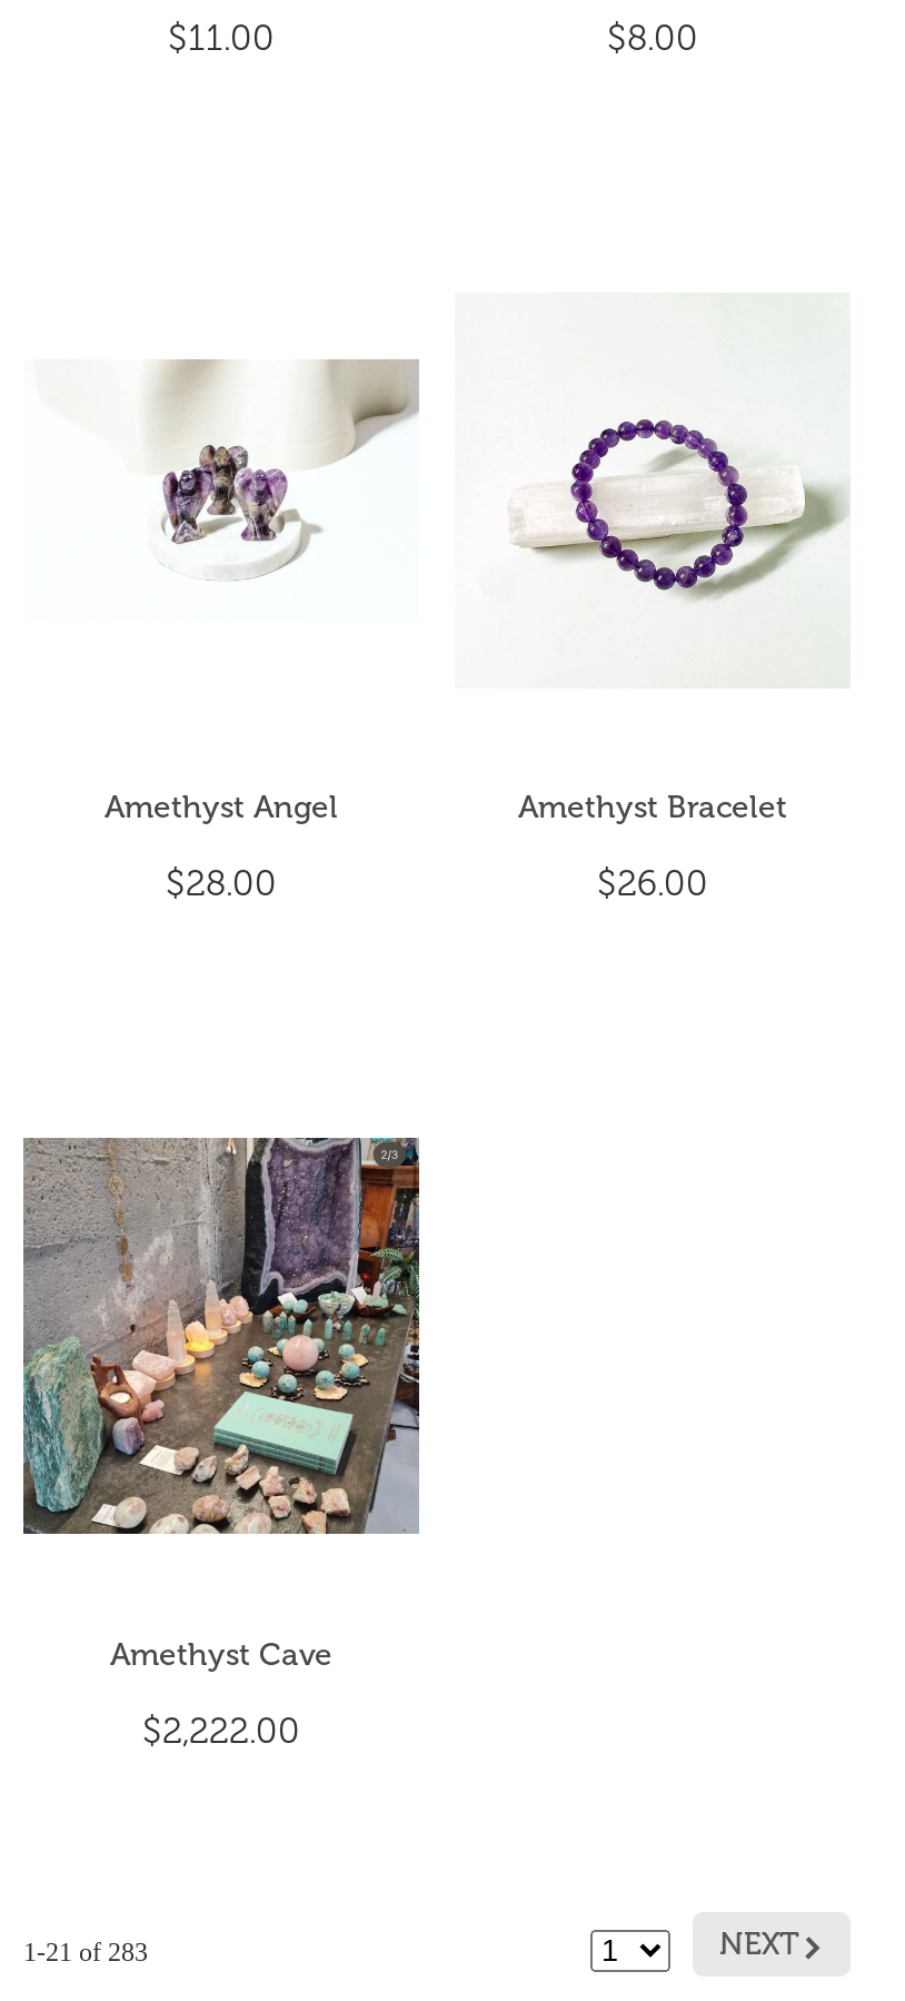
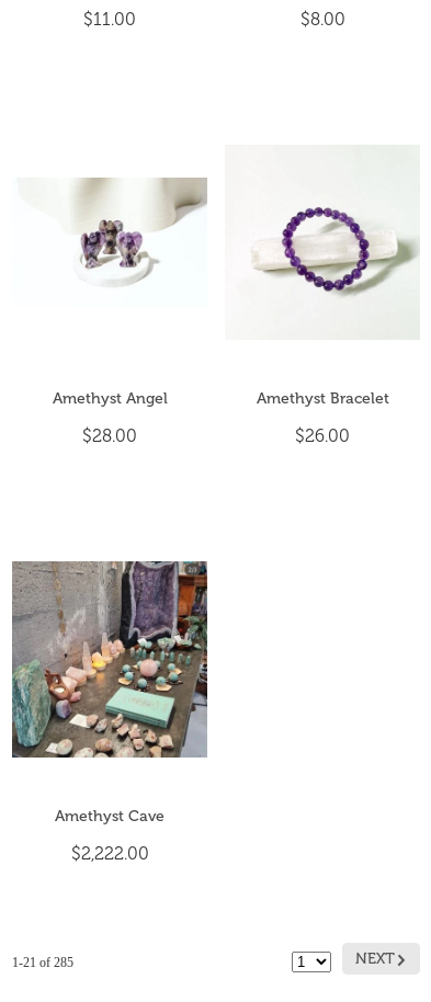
[23,1936,148,1967] 1-21 of 283 -> [12,955,73,970] 1-21 of 285

